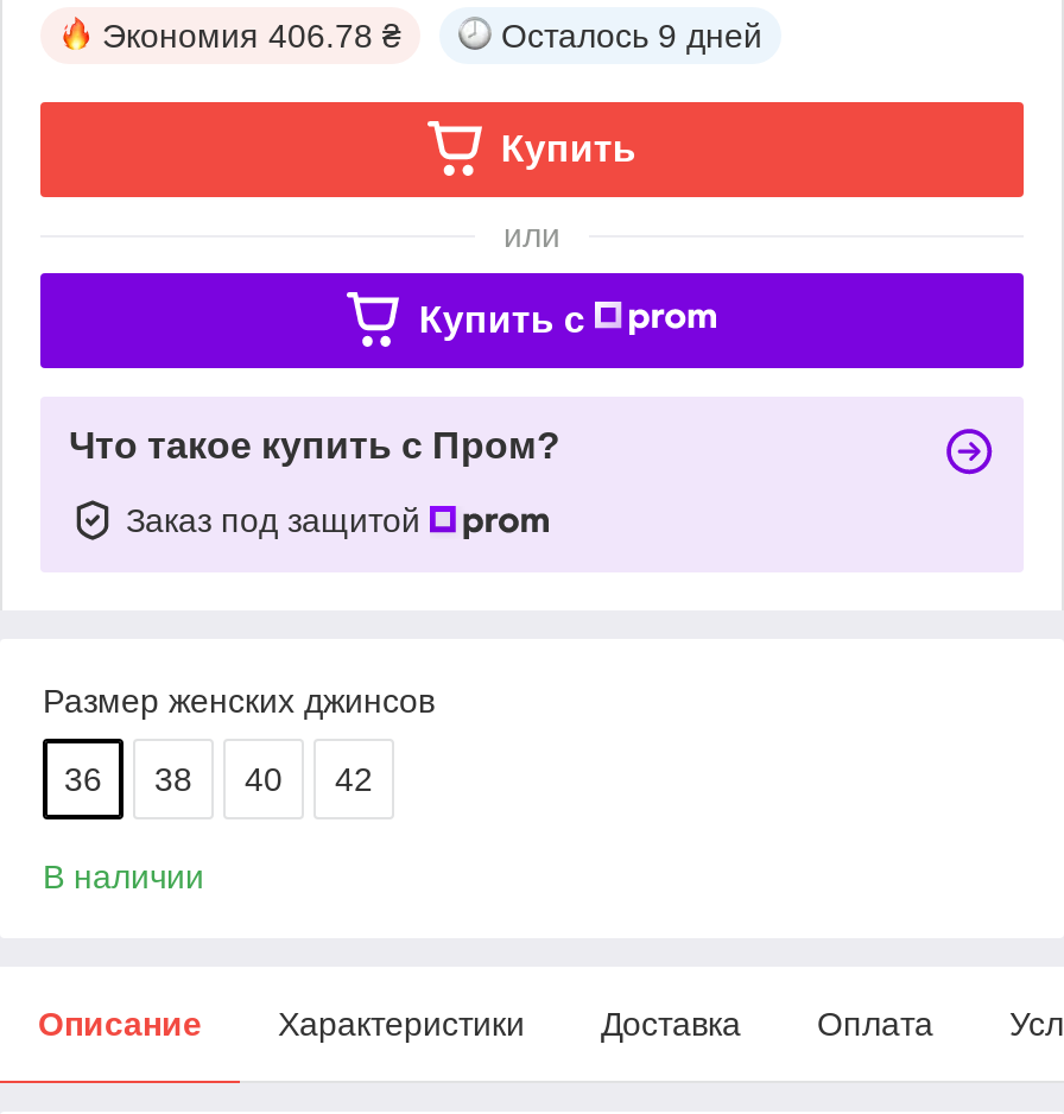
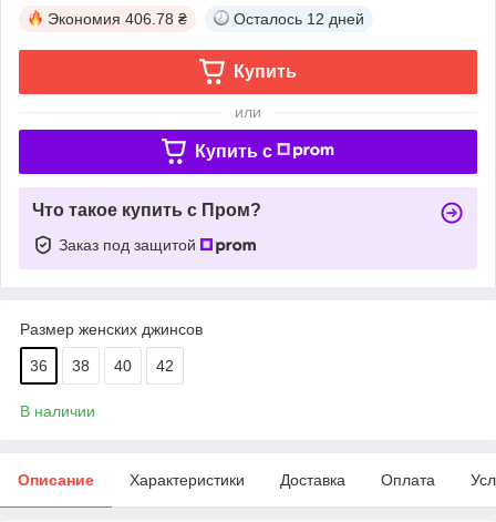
[501,16,762,54] Осталось 9 дней -> [234,10,364,27] Осталось 12 дней

